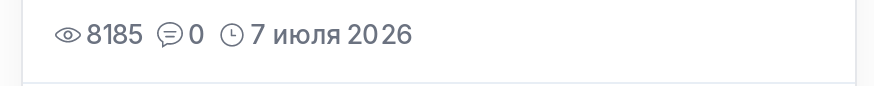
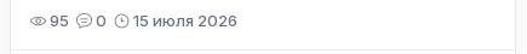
[86,18,144,50] 8185 -> [49,11,69,30] 95
[251,18,413,50] 7 июля 2026 -> [133,11,237,30] 15 июля 2026

